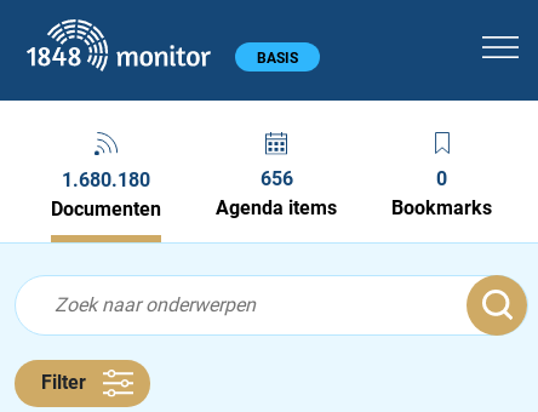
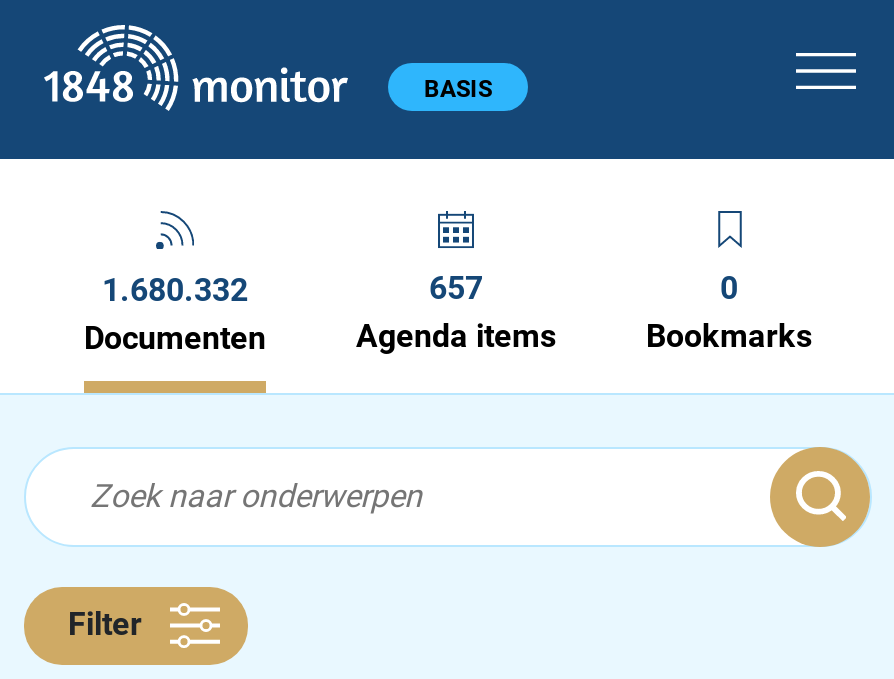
[62,168,150,191] 1.680.180 -> [102,270,248,308] 1.680.332
[260,168,293,191] 656 -> [429,270,483,308] 657

